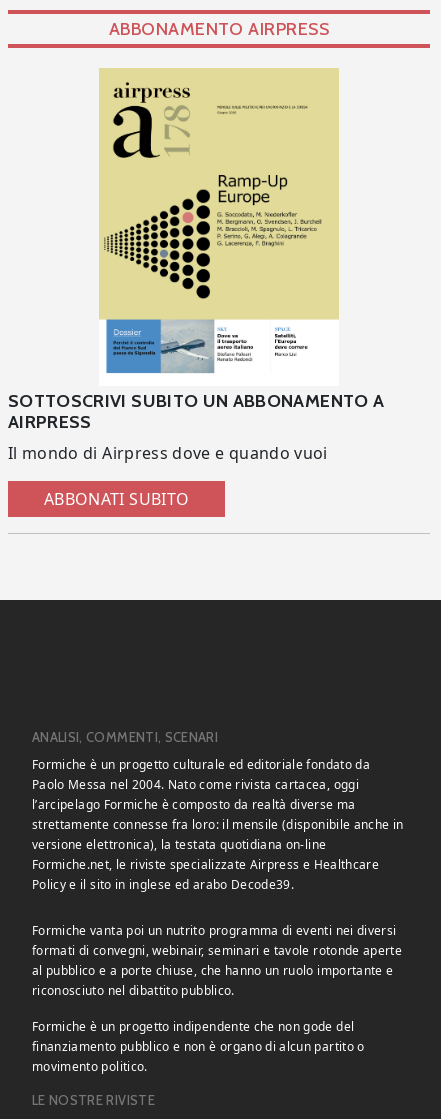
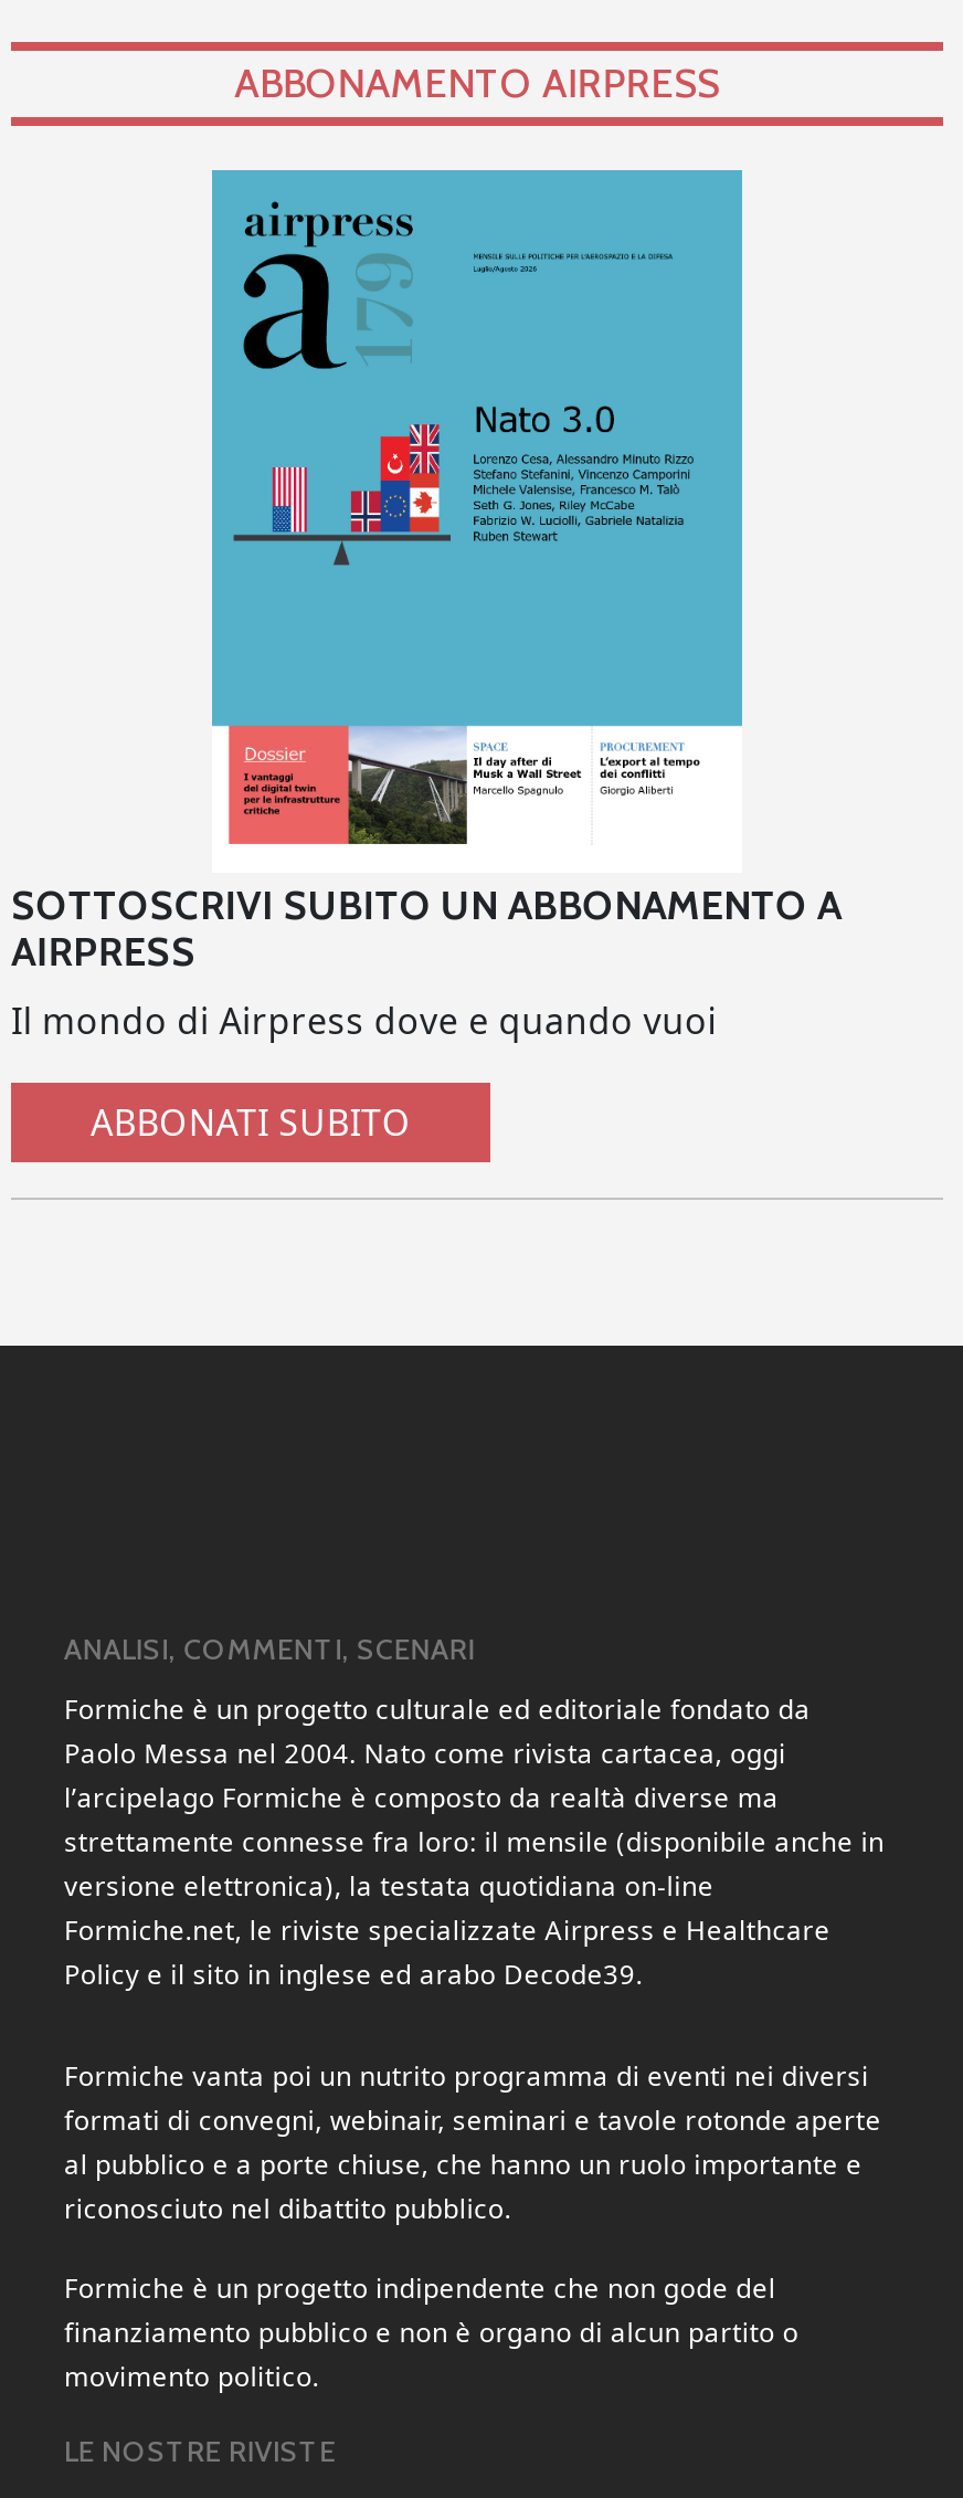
[99,68,339,374] [image] -> [210,168,744,846] [image]

